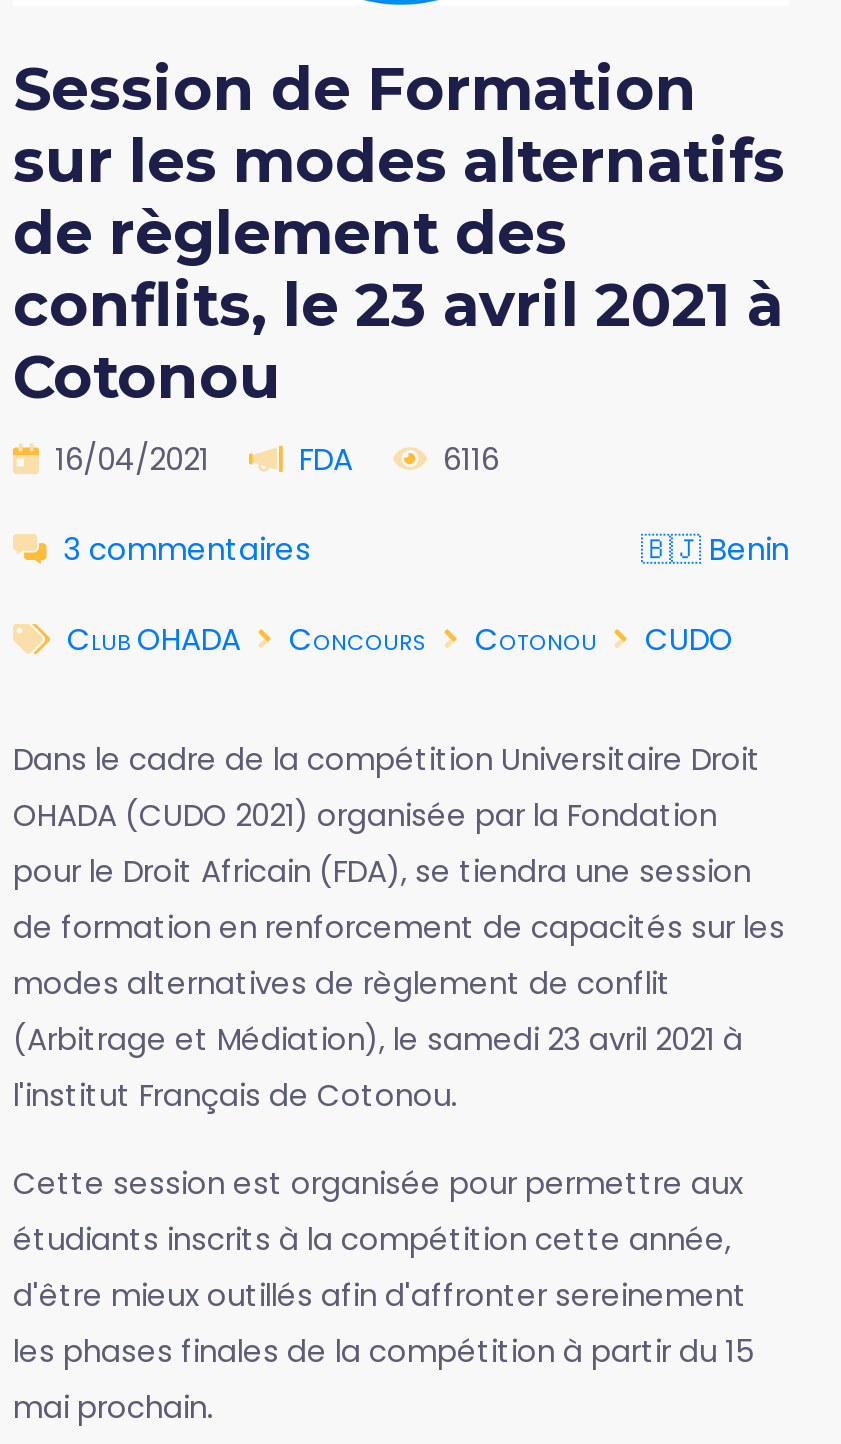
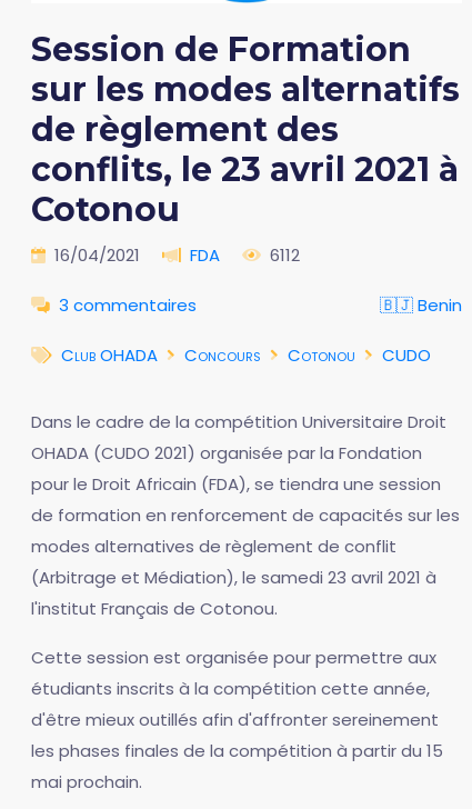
[443,437,499,479] 6116 -> [270,243,300,266] 6112

